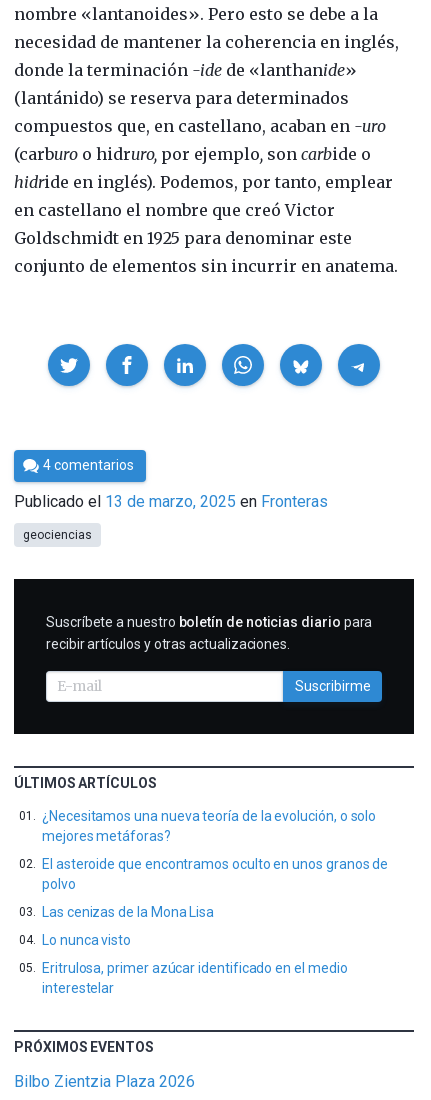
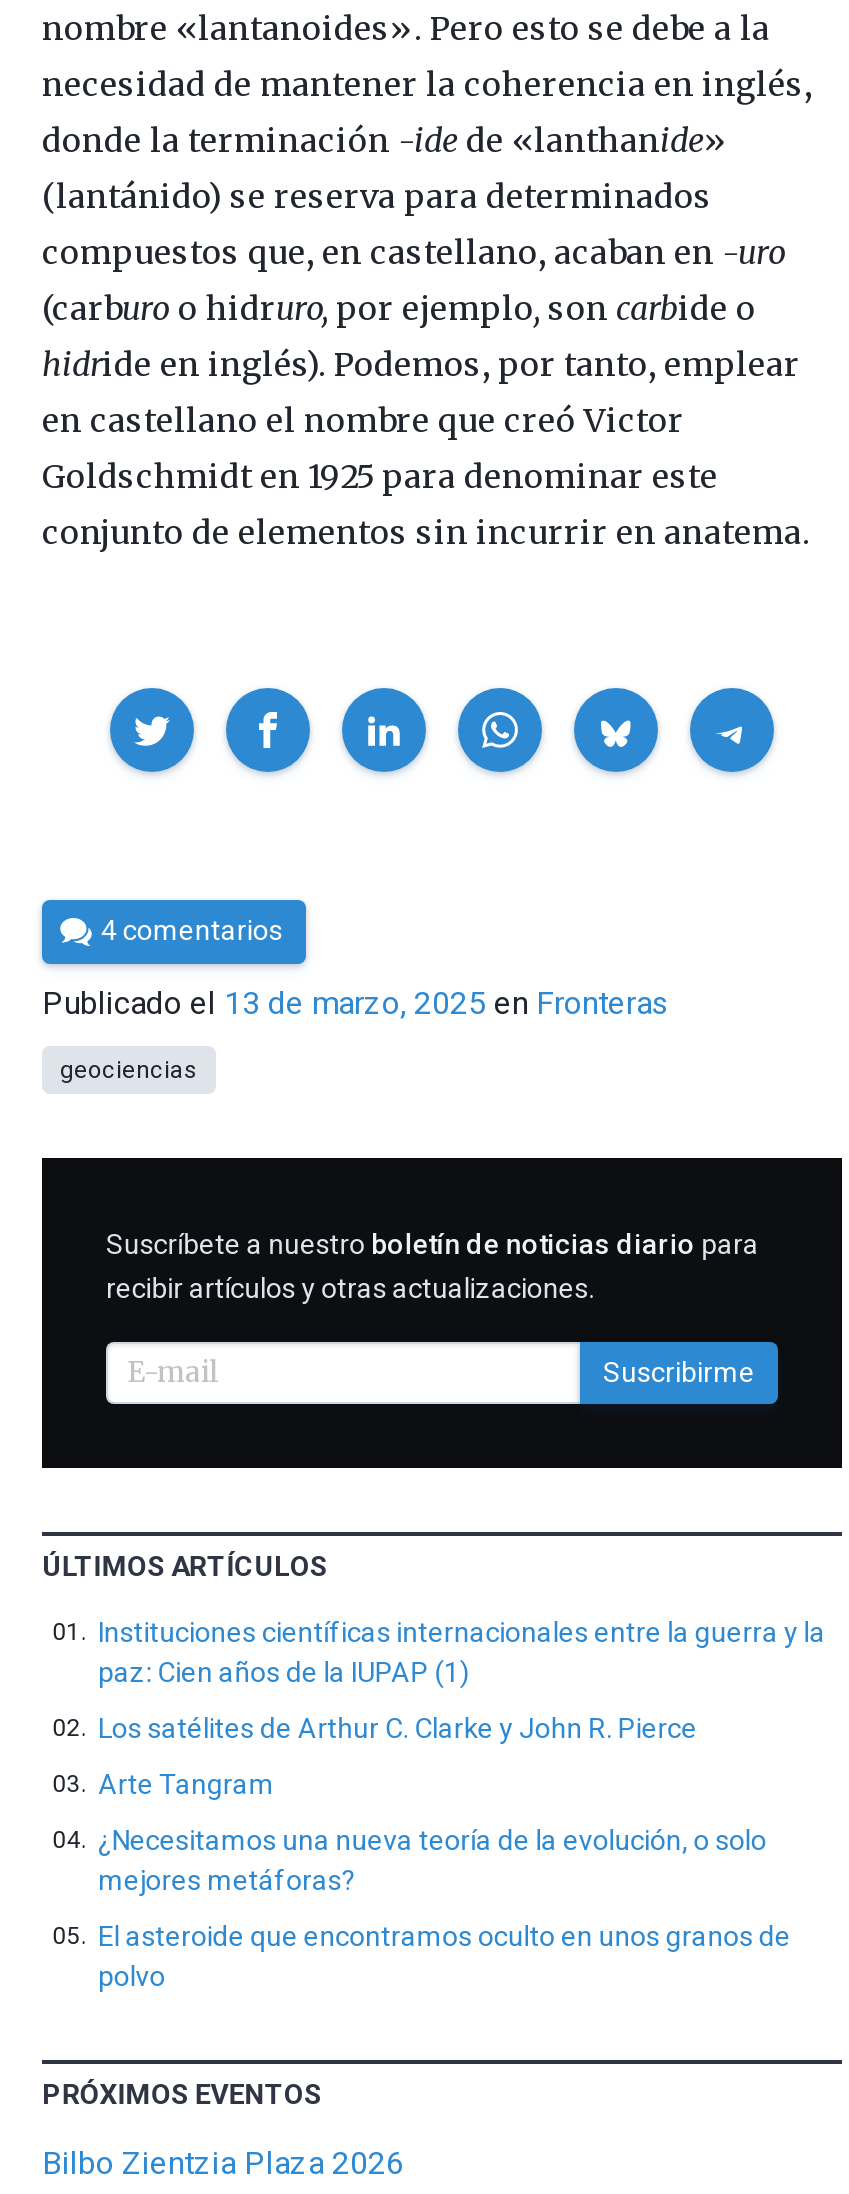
none -> [98,1616,825,1800] Instituciones científicas internacionales entre la guerra y la | paz: Cien años de la IUPAP (1) | Los satélites de Arthur C. Clarke y John R. Pierce | Arte Tangram
moved [42,808,388,892] -> [98,1824,791,1992]: ¿Necesitamos una nueva teoría de la evolución, o solo | mejores metáforas? | El asteroide que encontramos oculto en unos granos de | polvo
[42,904,347,996] Las cenizas de la Mona Lisa | Lo nunca visto | Eritrulosa, primer azúcar identificado en el medio | interestelar -> none

